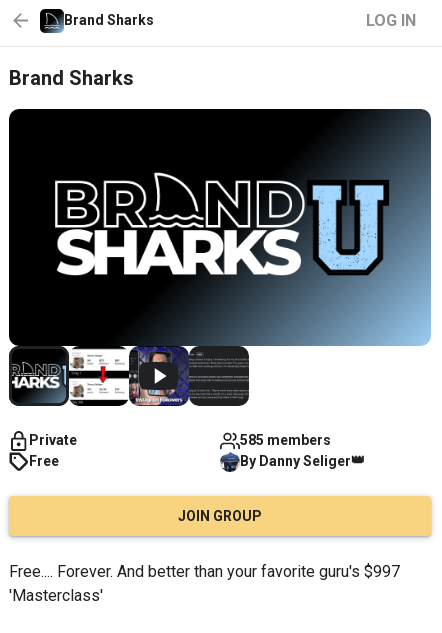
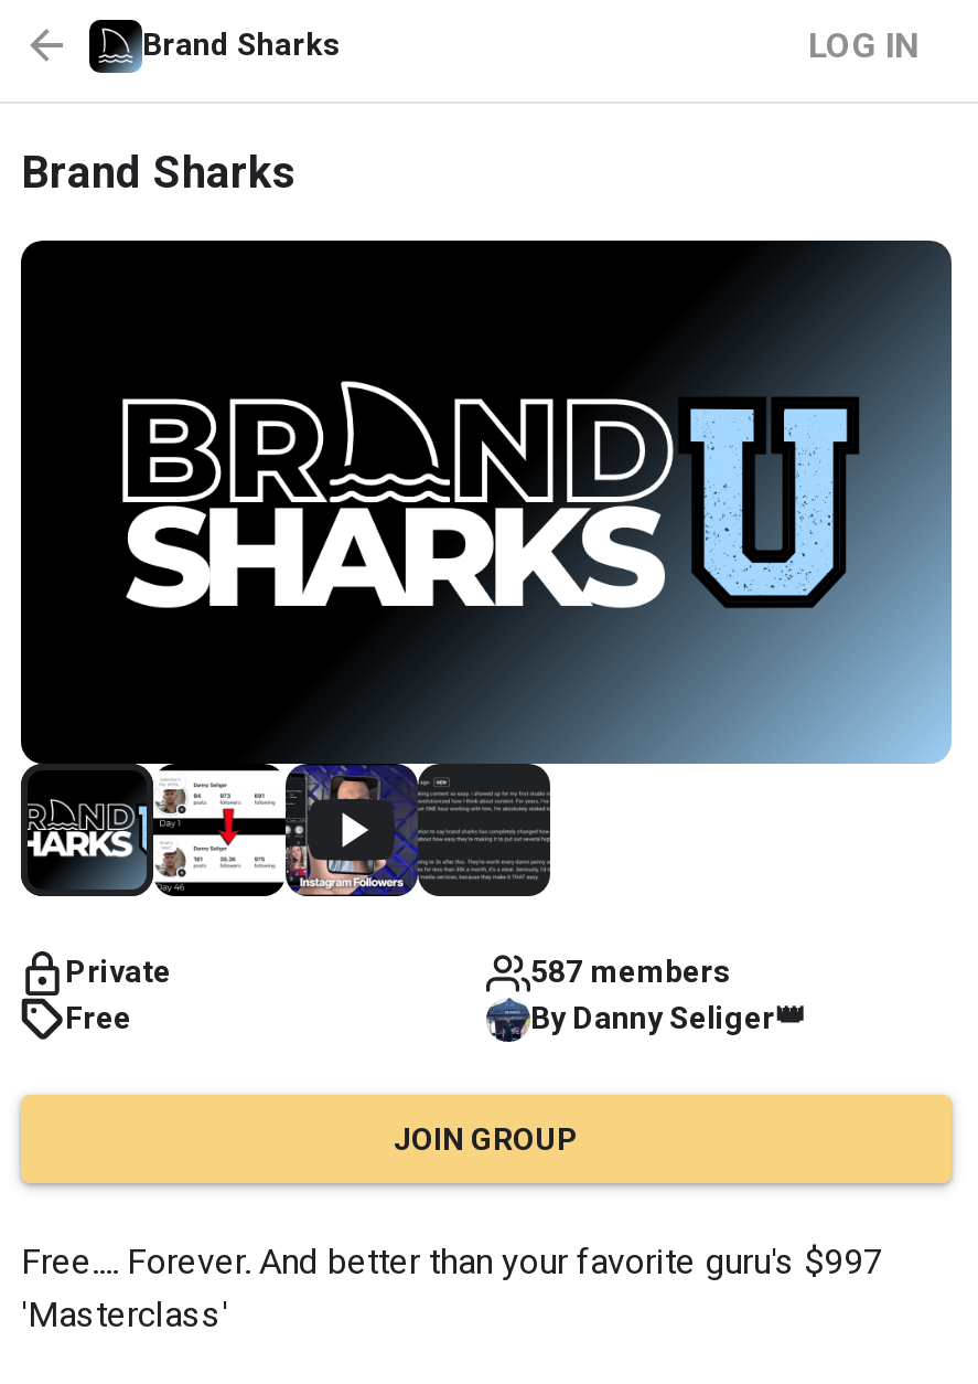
[240,432,331,448] 585 members -> [530,954,731,990] 587 members

